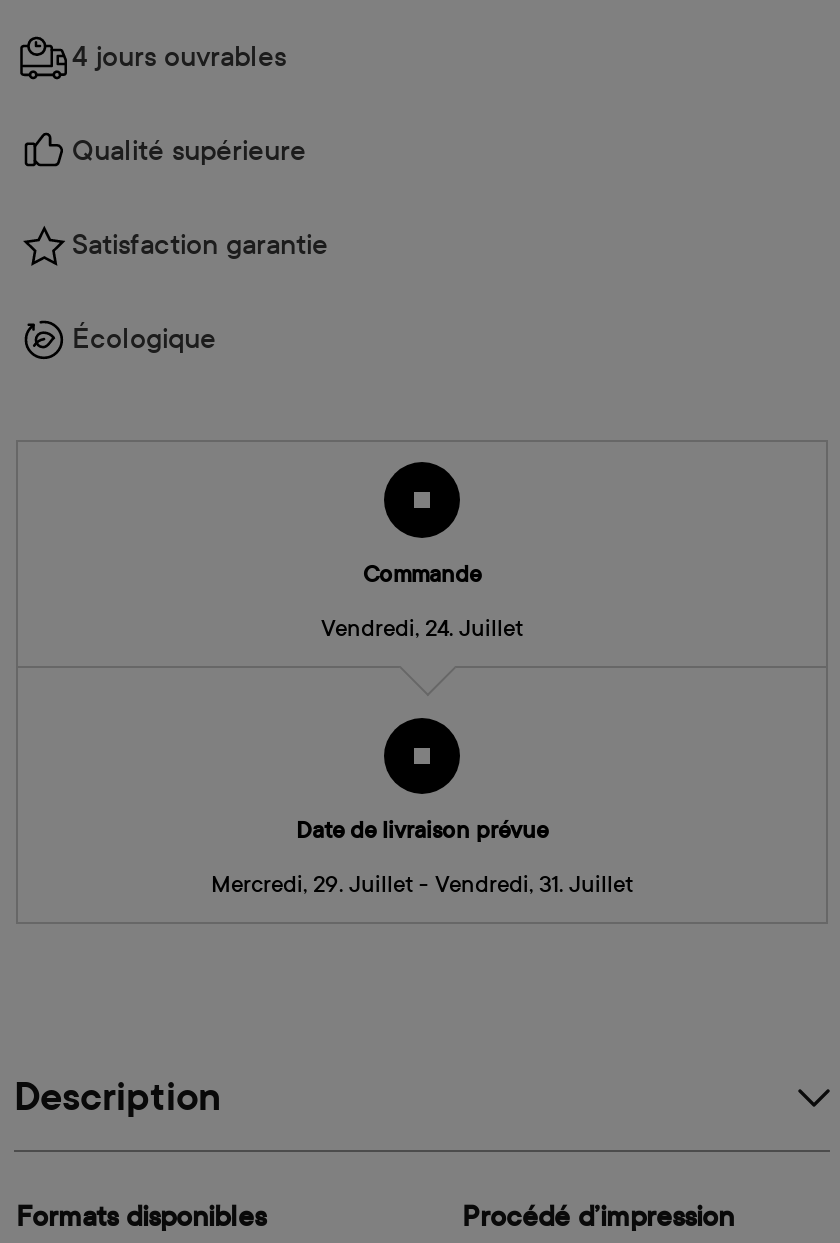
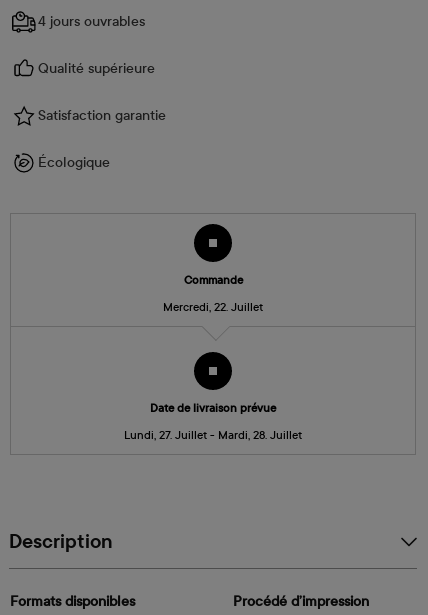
[321,614,523,642] Vendredi, 24. Juillet -> [163,300,263,314] Mercredi, 22. Juillet
[211,871,633,899] Mercredi, 29. Juillet - Vendredi, 31. Juillet -> [124,428,302,442] Lundi, 27. Juillet - Mardi, 28. Juillet

